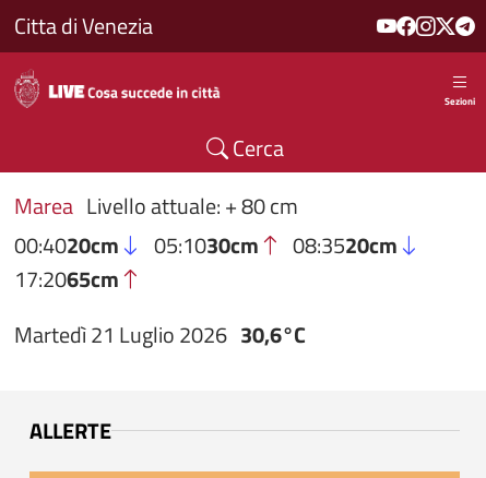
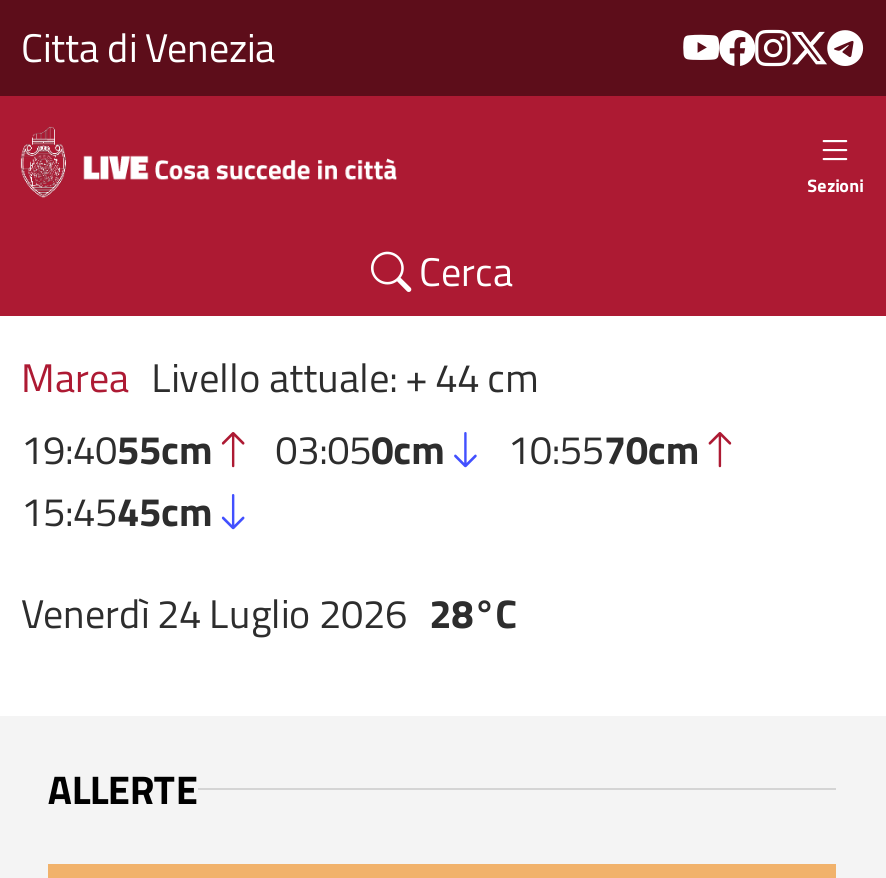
[15,189,397,296] Marea Livello attuale: + 80 cm | 00:4020cm | 05:1030cm | 08:3520cm | 17:2065cm -> [21,346,700,542] Marea Livello attuale: + 44 cm | 19:4055cm | 03:050cm | 10:5570cm | 15:4545cm
[15,318,305,352] Martedì 21 Luglio 2026 30,6°C -> [21,583,517,645] Venerdì 24 Luglio 2026 28°C

